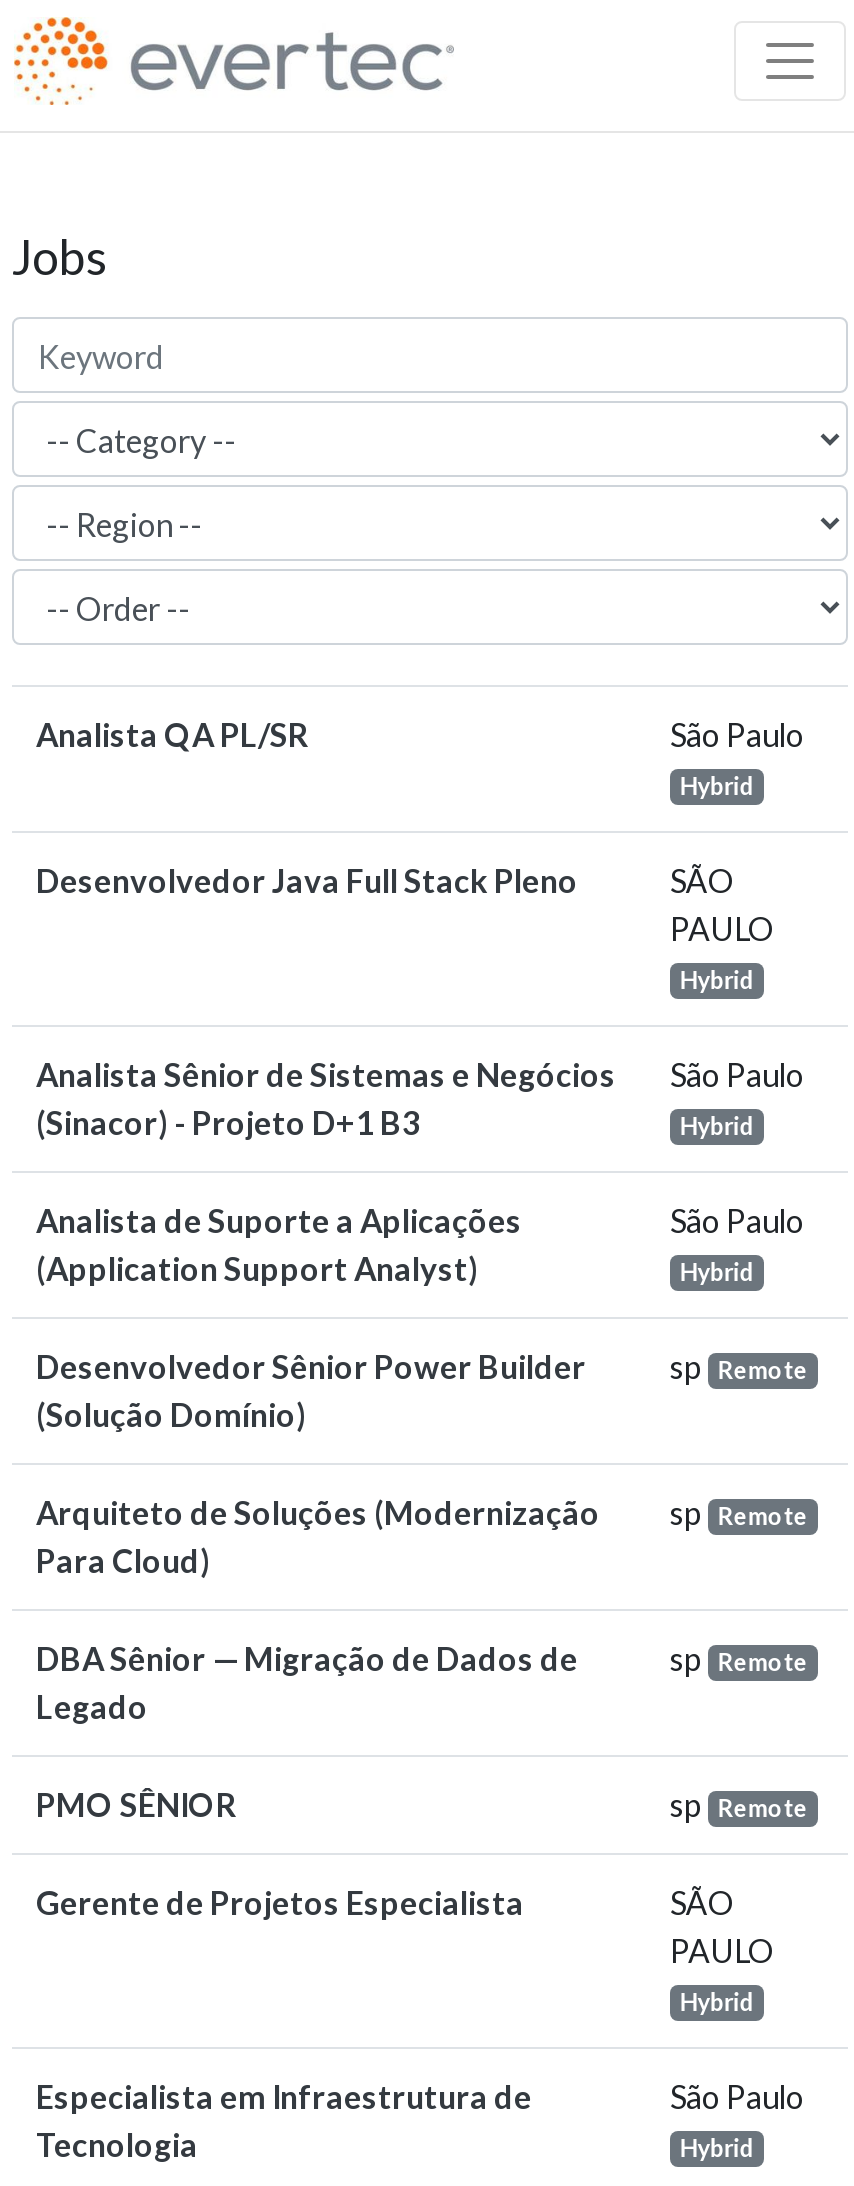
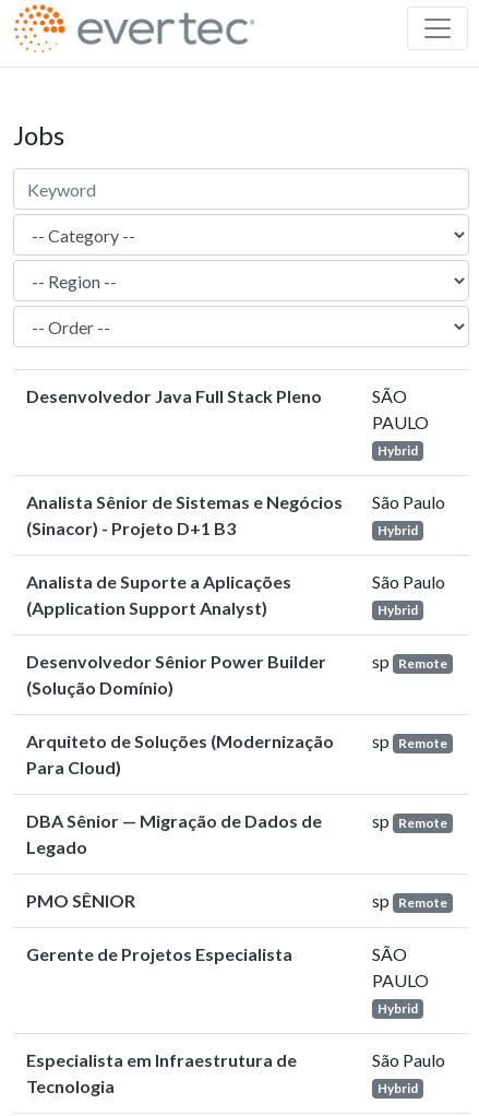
[36,716,804,802] Analista QA PL/SR | São Paulo | Hybrid -> none

